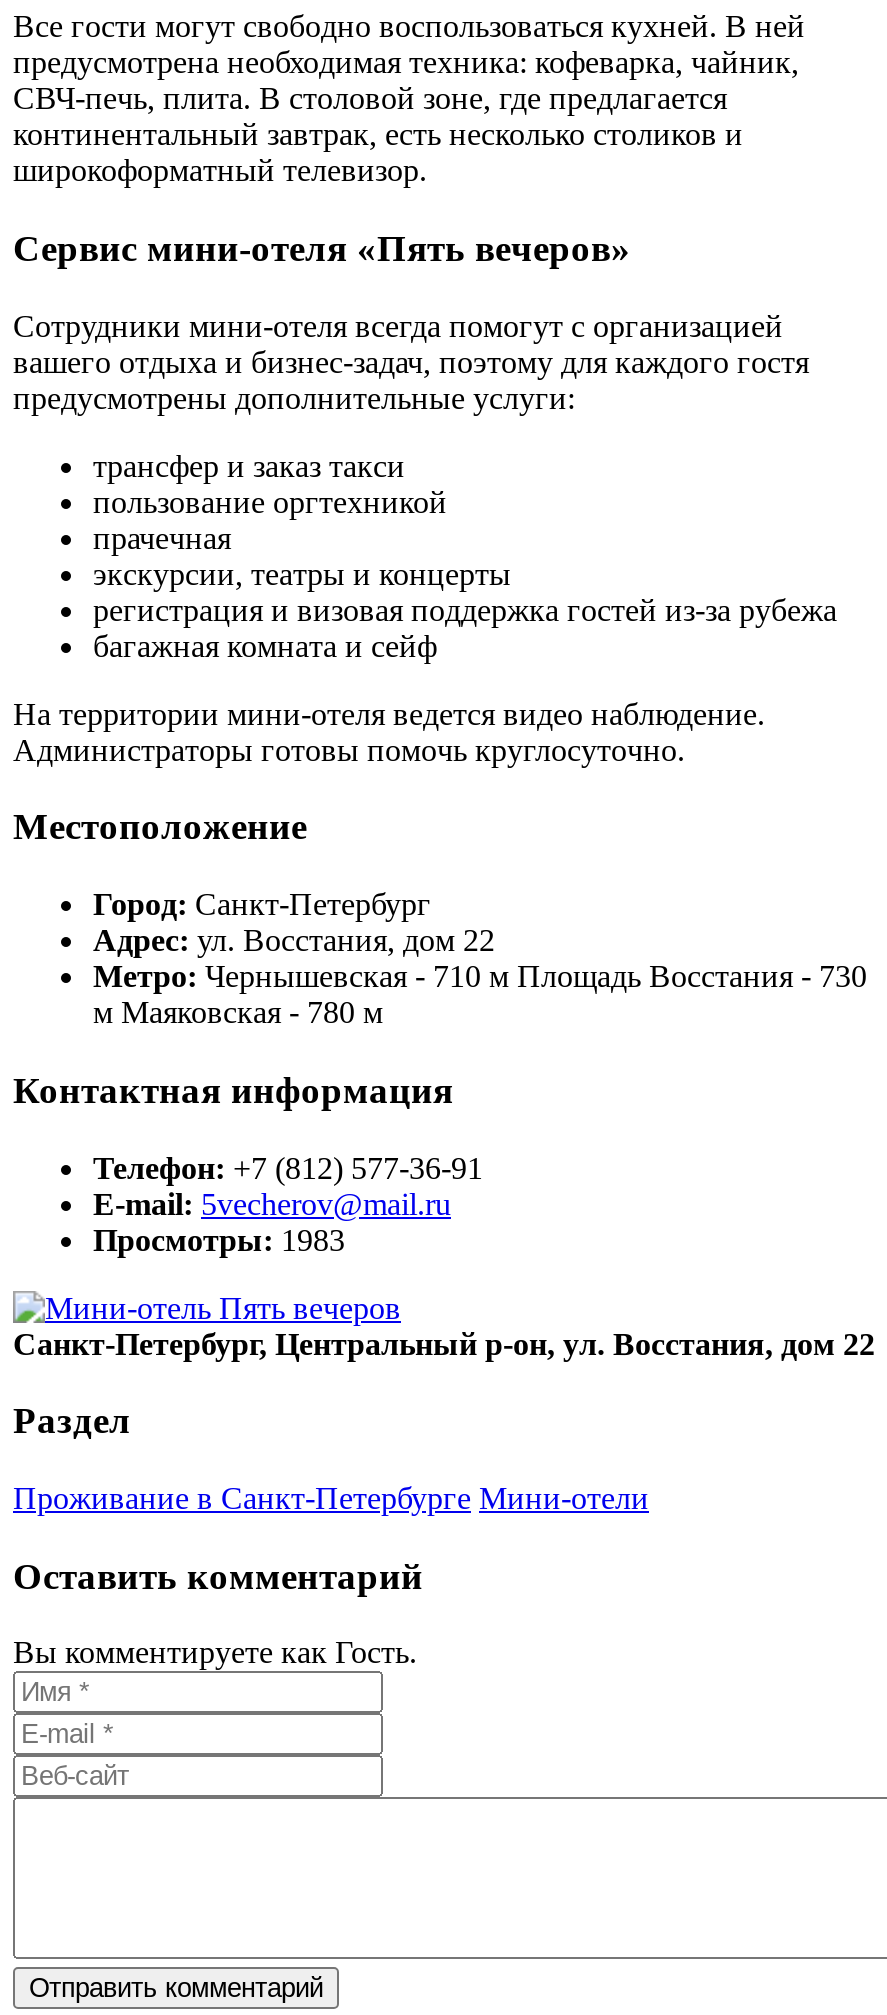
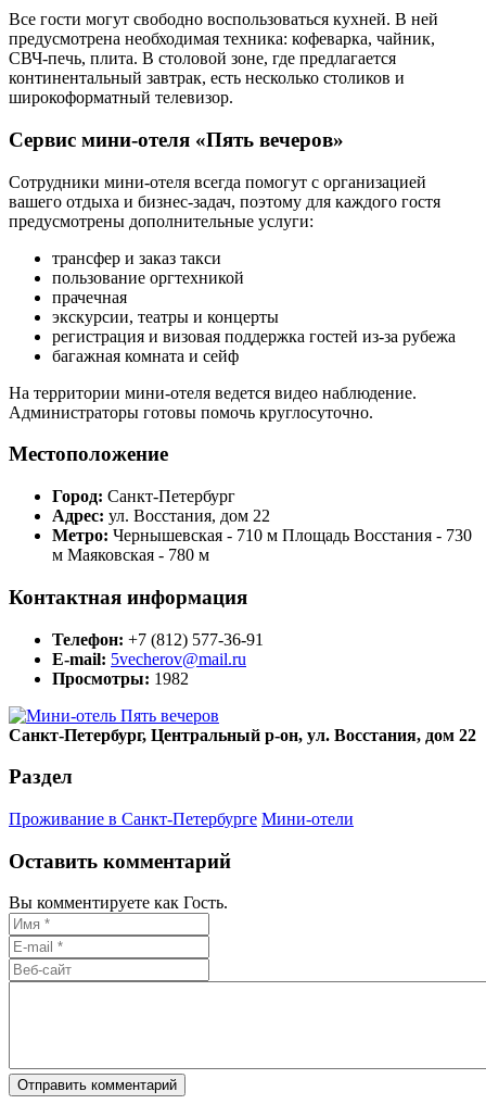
[93,1222,345,1256] Просмотры: 1983 -> [52,669,189,687] Просмотры: 1982

